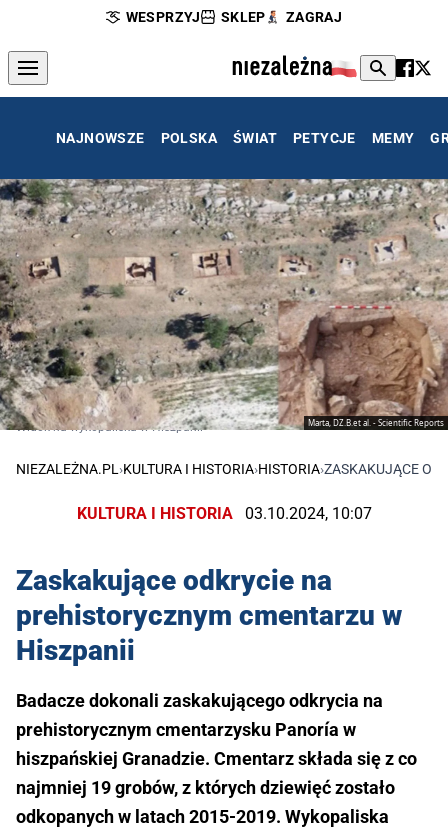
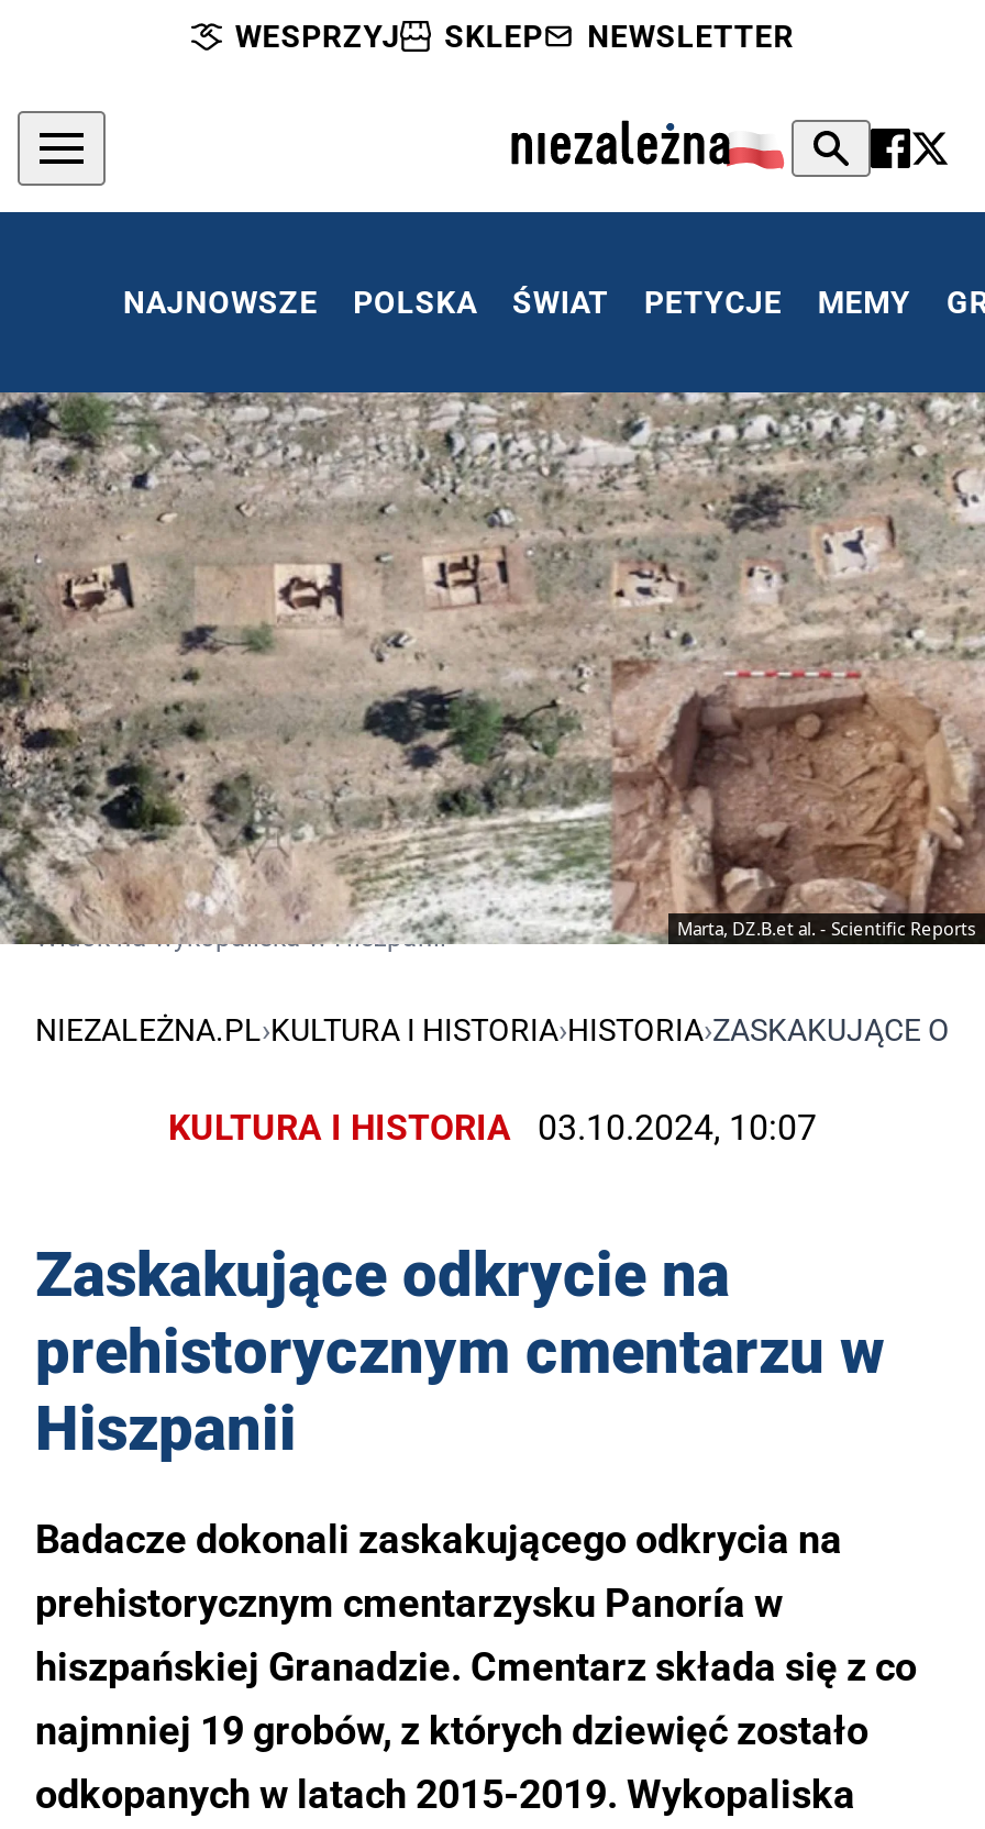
[286,9,342,25] ZAGRAJ -> [587,19,794,54] NEWSLETTER

